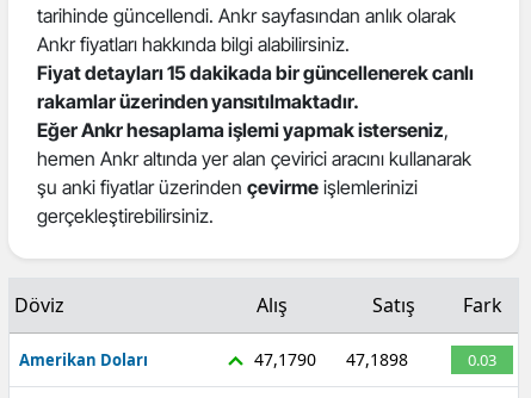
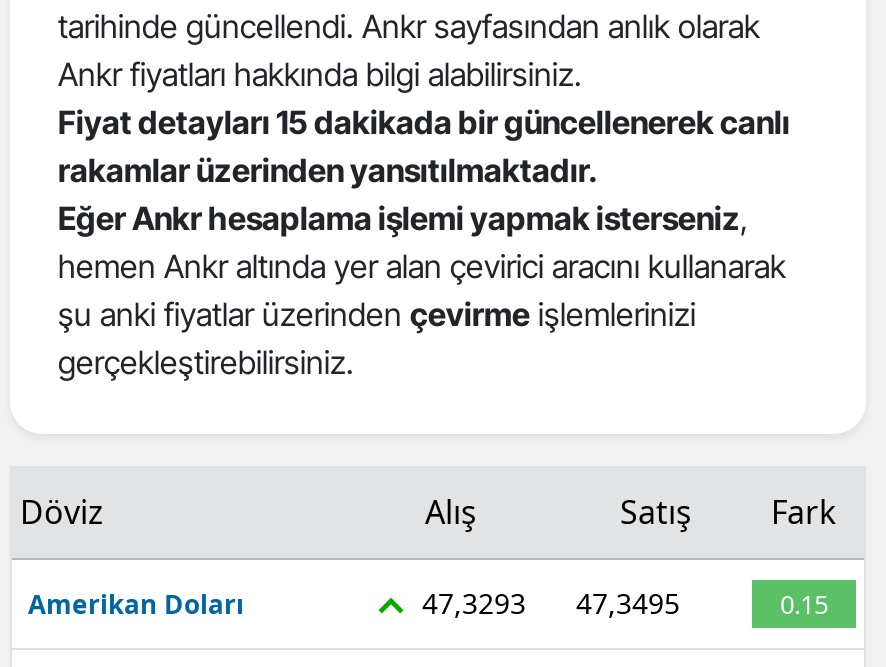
[254,348,316,371] 47,1790 -> [422,584,526,622] 47,3293
[346,348,408,371] 47,1898 -> [576,584,680,622] 47,3495
[468,349,496,371] 0.03 -> [780,586,828,622] 0.15

